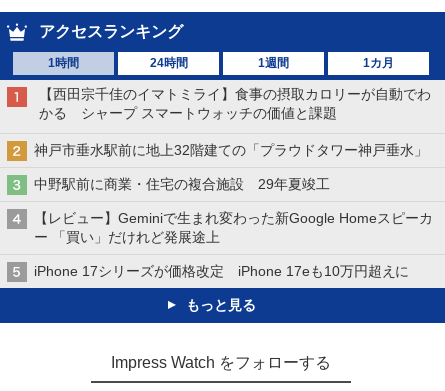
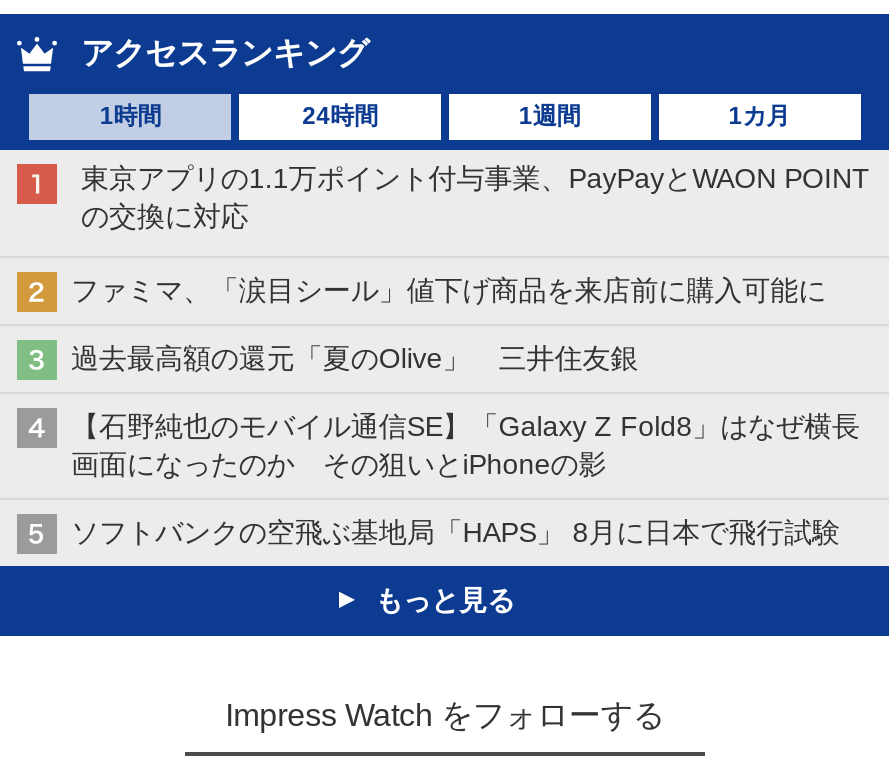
[39,86,431,121] 【西田宗千佳のイマトミライ】食事の摂取カロリーが自動でわ | かる シャープ スマートウォッチの価値と課題 -> [81,162,870,232] 東京アプリの1.1万ポイント付与事業、PayPayとWAON POINT | の交換に対応
[34,142,428,158] 神戸市垂水駅前に地上32階建ての「プラウドタワー神戸垂水」 -> [71,274,826,306] ファミマ、「涙目シール」値下げ商品を来店前に購入可能に
[34,176,330,192] 中野駅前に商業・住宅の複合施設 29年夏竣工 -> [71,342,638,374] 過去最高額の還元「夏のOlive」 三井住友銀
[34,210,432,245] 【レビュー】Geminiで生まれ変わった新Google Homeスピーカ | ー 「買い」だけれど発展途上 -> [71,410,860,480] 【石野純也のモバイル通信SE】「Galaxy Z Fold8」はなぜ横長 | 画面になったのか その狙いとiPhoneの影
[34,263,409,279] iPhone 17シリーズが価格改定 iPhone 17eも10万円超えに -> [71,516,840,548] ソフトバンクの空飛ぶ基地局「HAPS」 8月に日本で飛行試験

